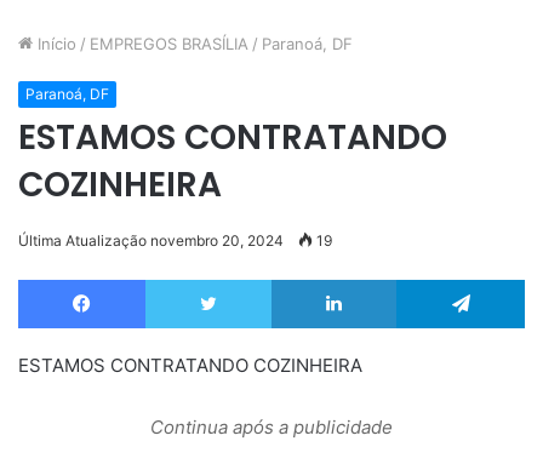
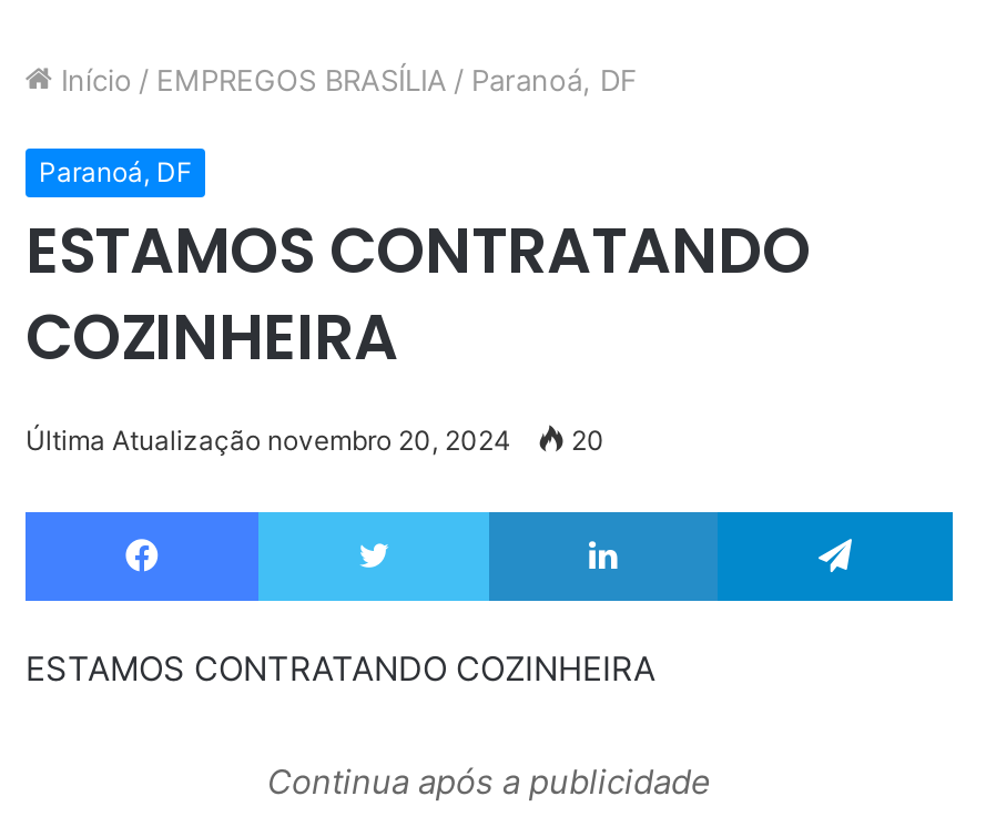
[18,232,332,250] Última Atualização novembro 20, 2024 19 -> [26,424,604,457] Última Atualização novembro 20, 2024 20

